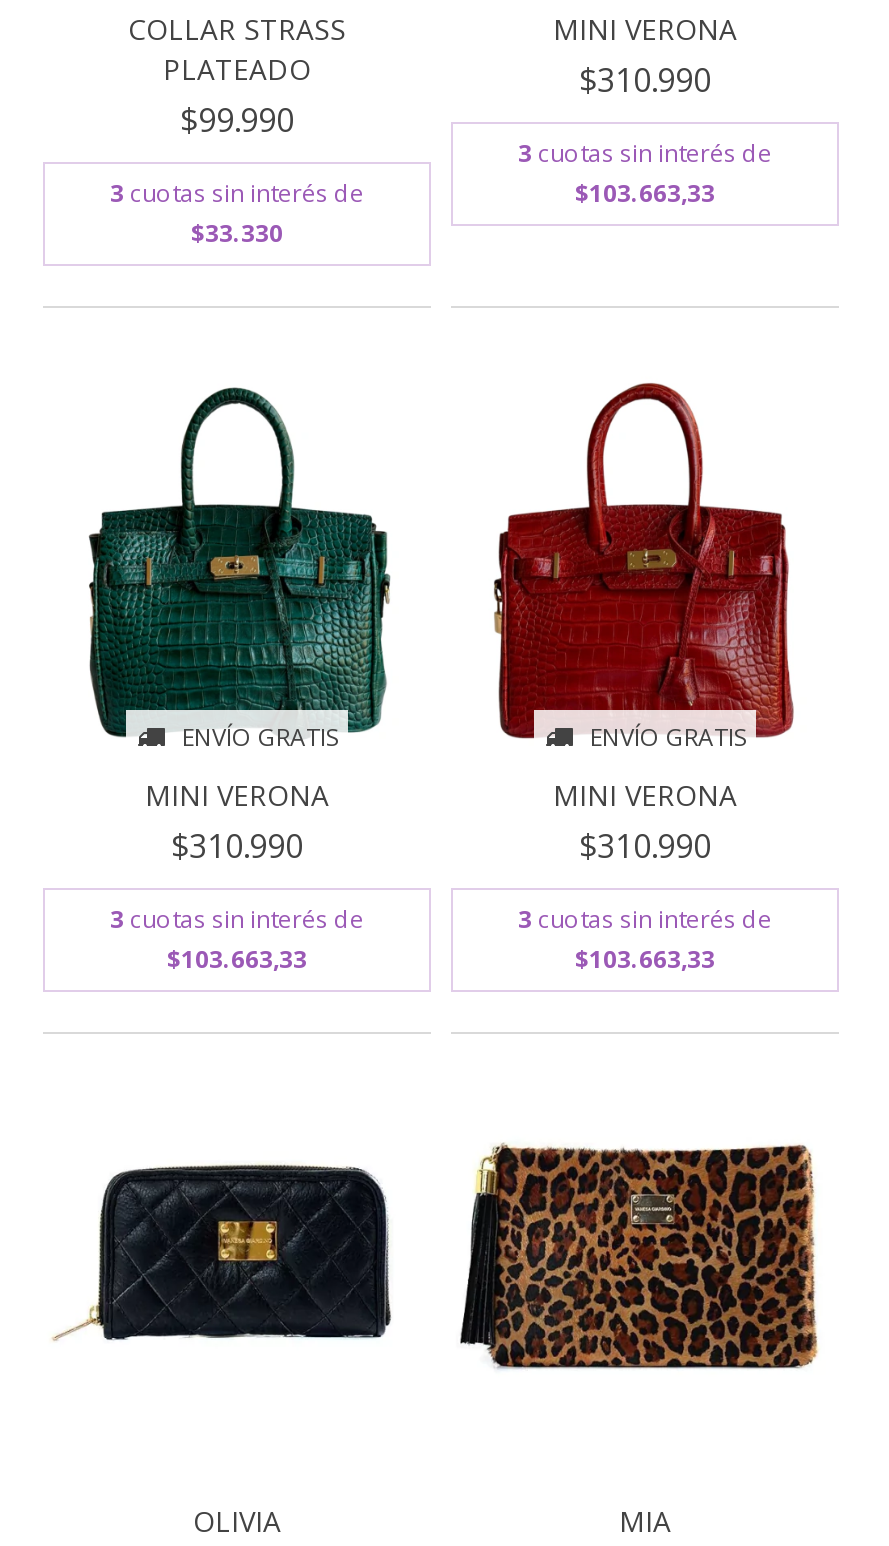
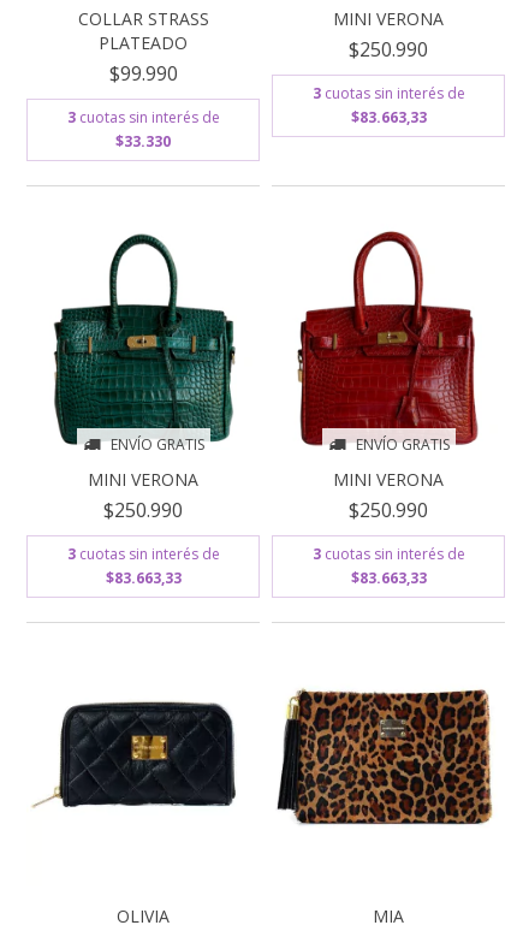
[579,58,711,102] $310.990 -> [349,36,428,62] $250.990
[575,176,715,210] $103.663,33 -> [350,107,426,127] $83.663,33
[171,824,303,868] $310.990 -> [103,497,183,523] $250.990
[579,824,711,868] $310.990 -> [349,497,428,523] $250.990
[167,942,307,976] $103.663,33 -> [105,568,181,588] $83.663,33
[575,942,715,976] $103.663,33 -> [350,568,426,588] $83.663,33

